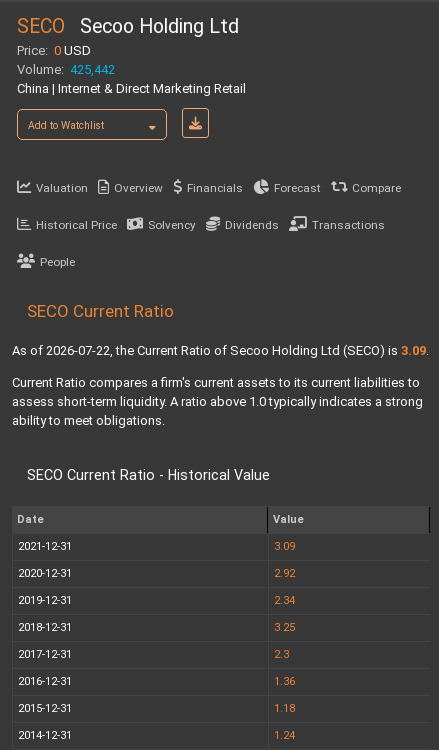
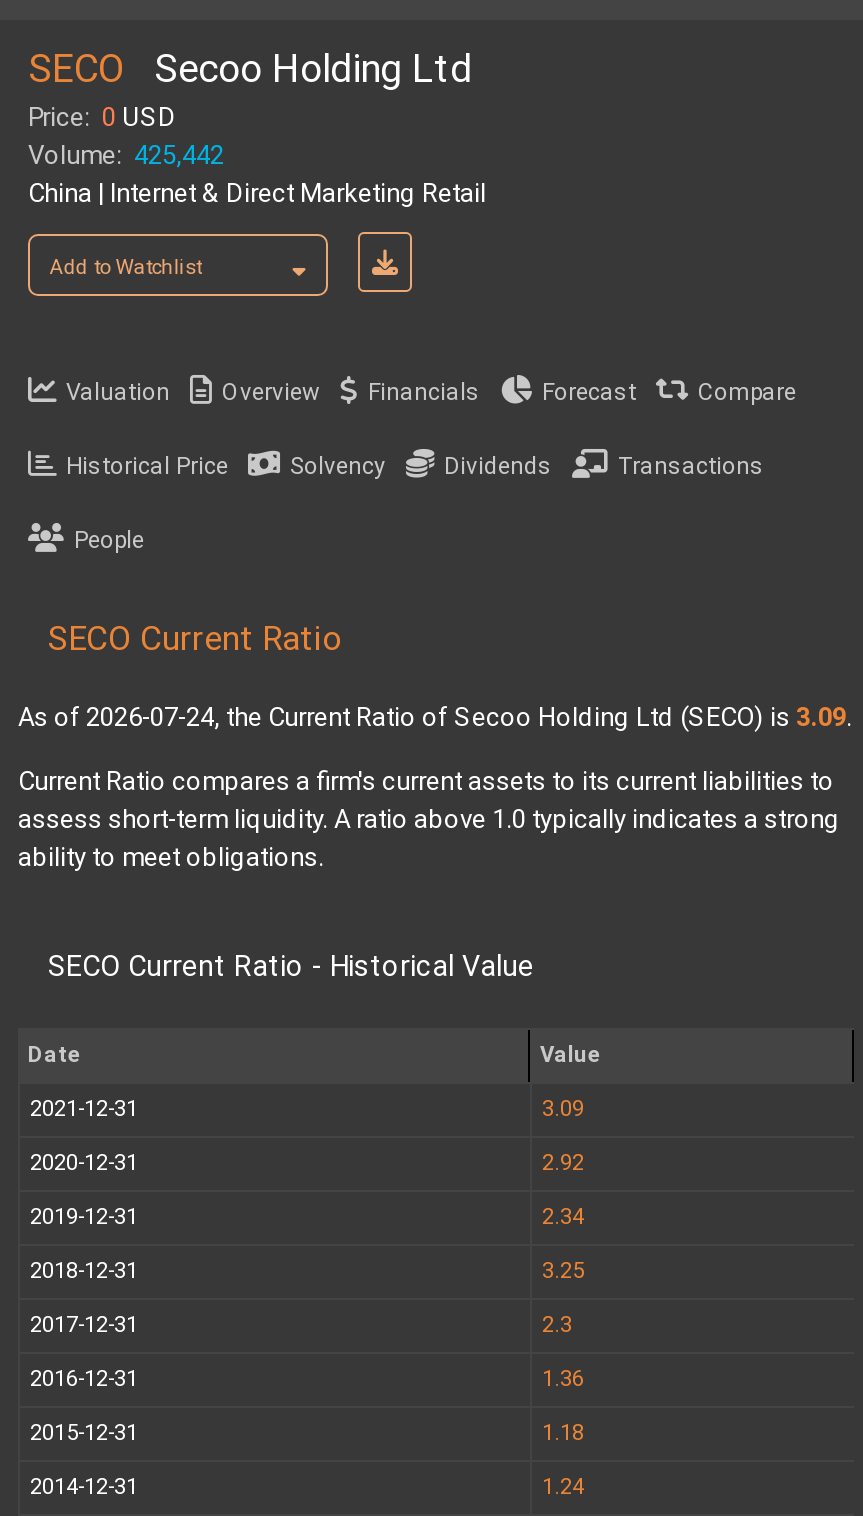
[12,343,429,358] As of 2026-07-22, the Current Ratio of Secoo Holding Ltd (SECO) is 3.09. -> [18,702,852,732] As of 2026-07-24, the Current Ratio of Secoo Holding Ltd (SECO) is 3.09.

